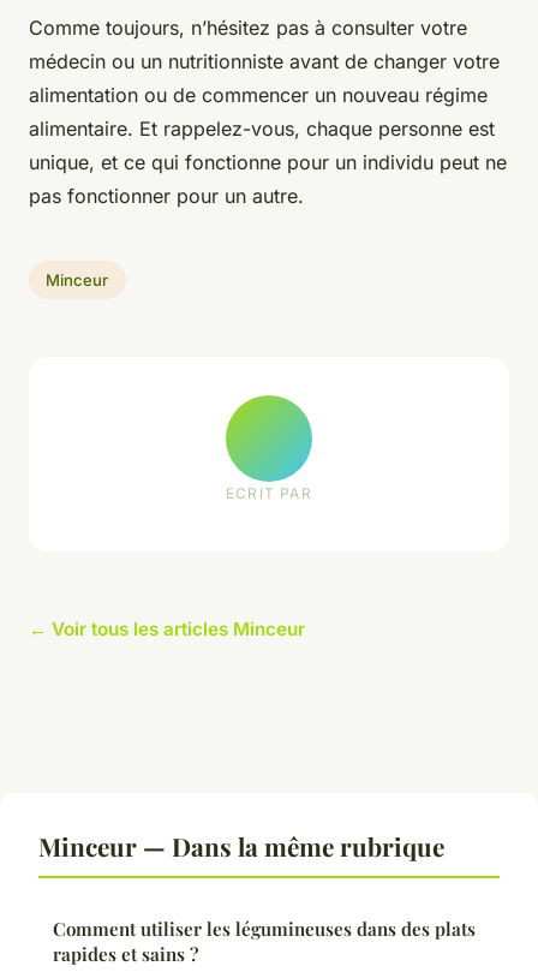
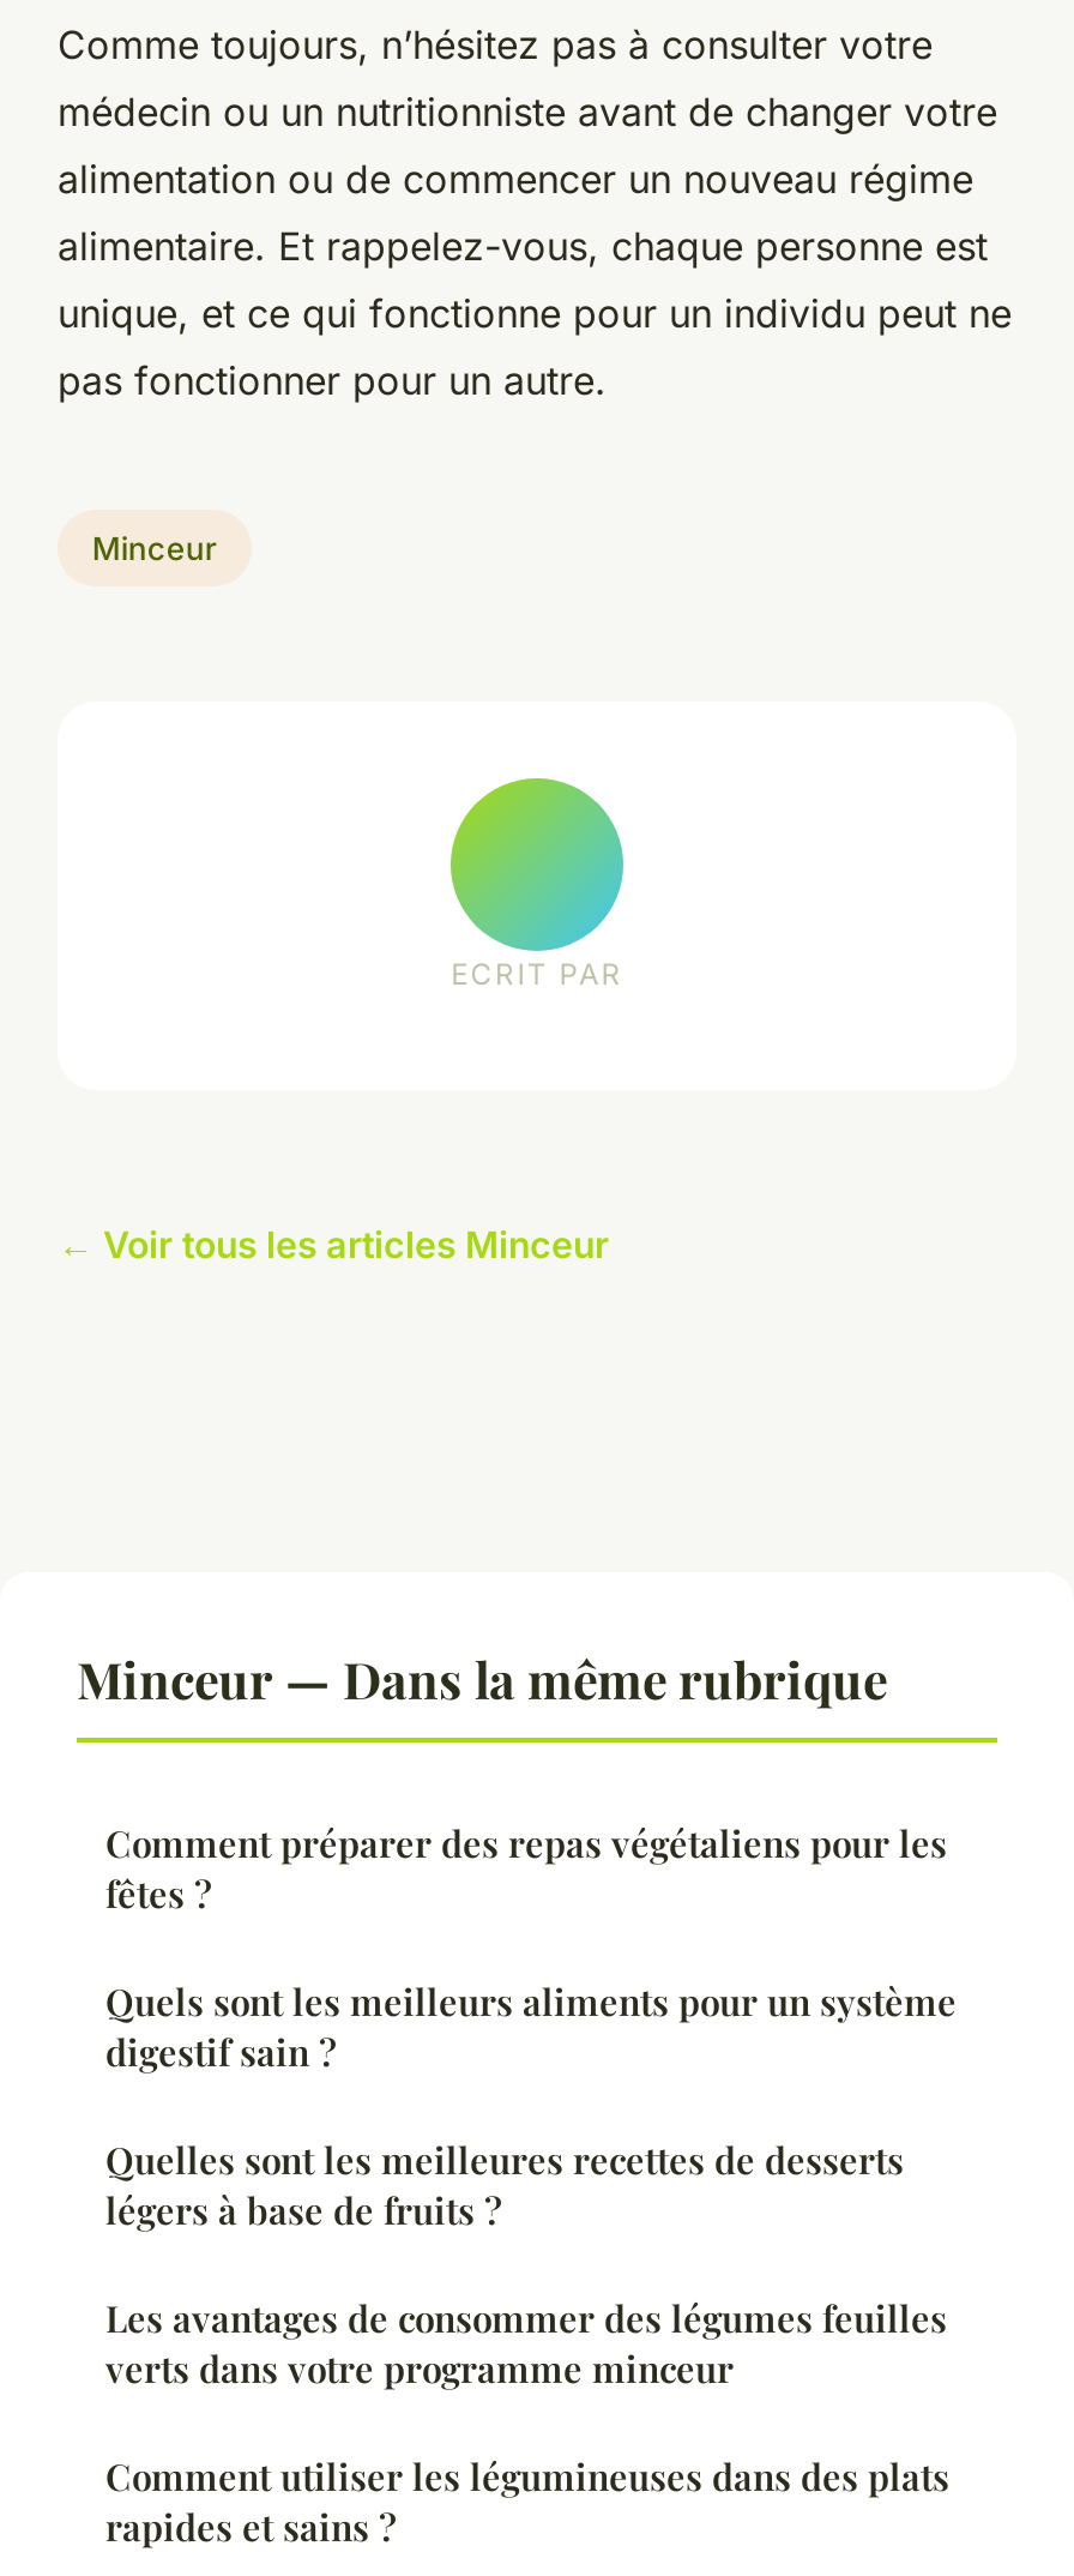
none -> [105,1820,957,2393] Comment préparer des repas végétaliens pour les | fêtes ? | Quels sont les meilleurs aliments pour un système | digestif sain ? | Quelles sont les meilleures recettes de desserts | légers à base de fruits ? | Les avantages de consommer des légumes feuilles | verts dans votre programme minceur

